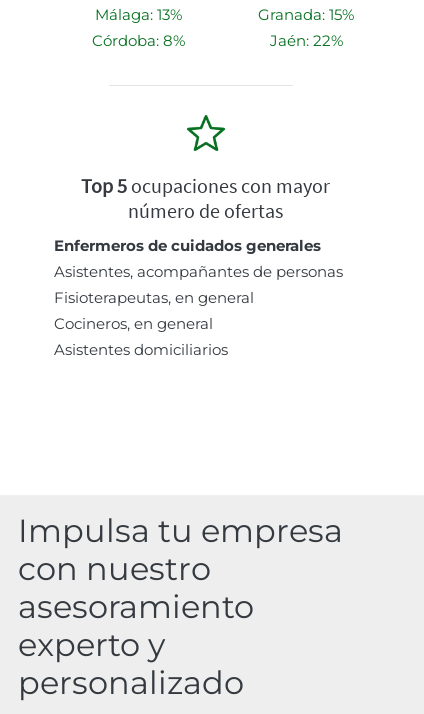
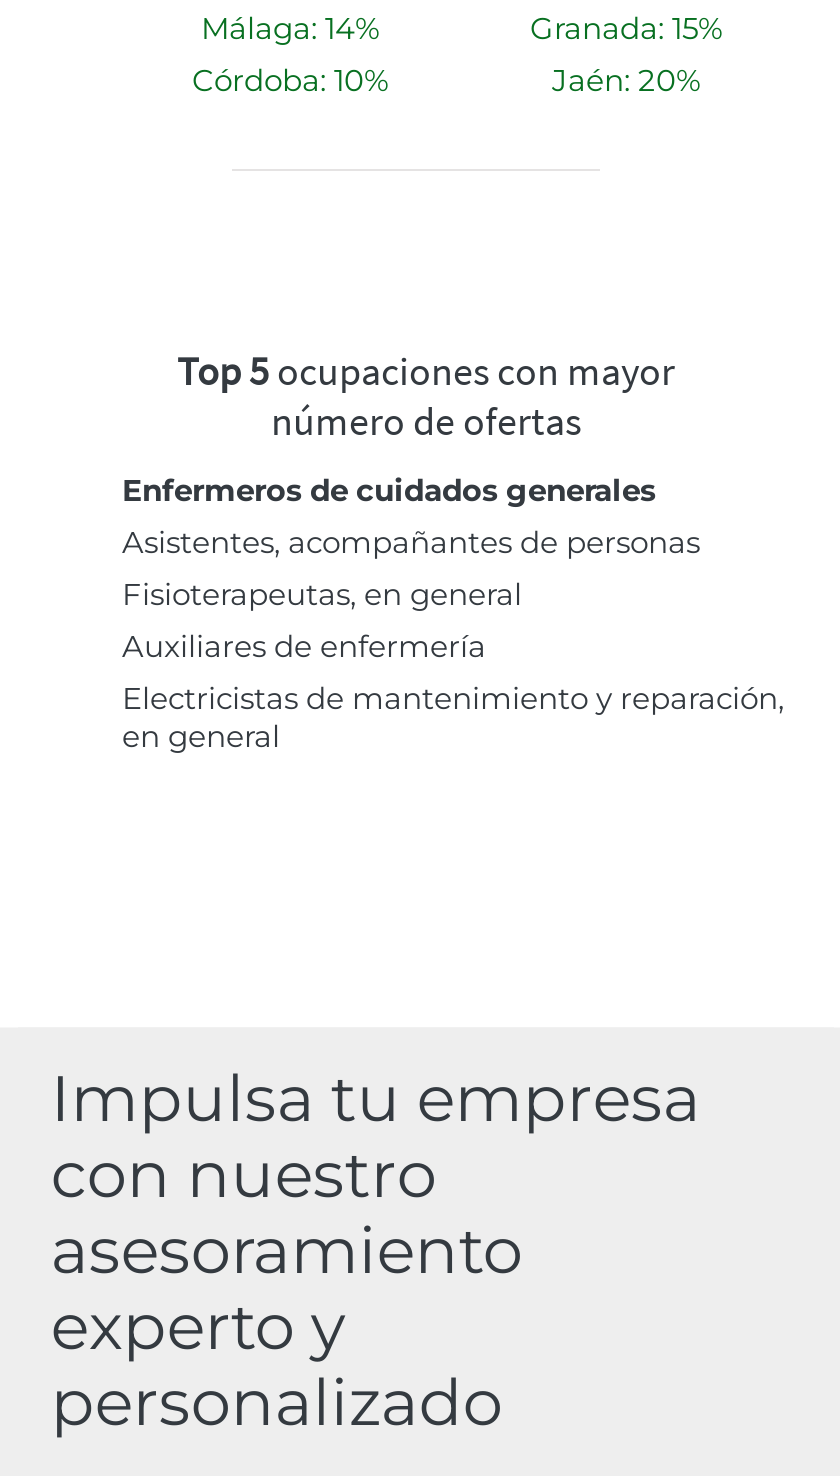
[94,5,181,24] Málaga: 13% -> [201,9,379,47] Málaga: 14%
[91,31,184,50] Córdoba: 8% -> [192,61,388,99] Córdoba: 10%
[269,31,342,50] Jaén: 22% -> [552,61,700,99] Jaén: 20%
[186,114,226,152] [image] -> none
[54,314,228,359] Cocineros, en general | Asistentes domiciliarios -> [122,627,784,755] Auxiliares de enfermería | Electricistas de mantenimiento y reparación, | en general

